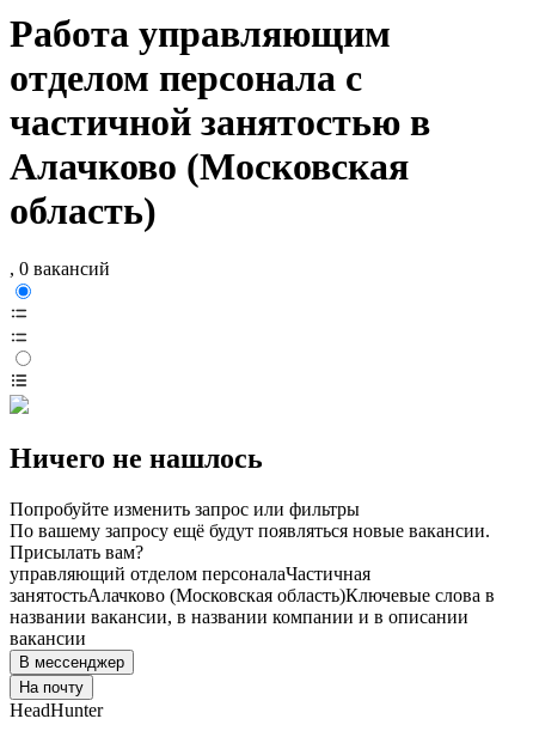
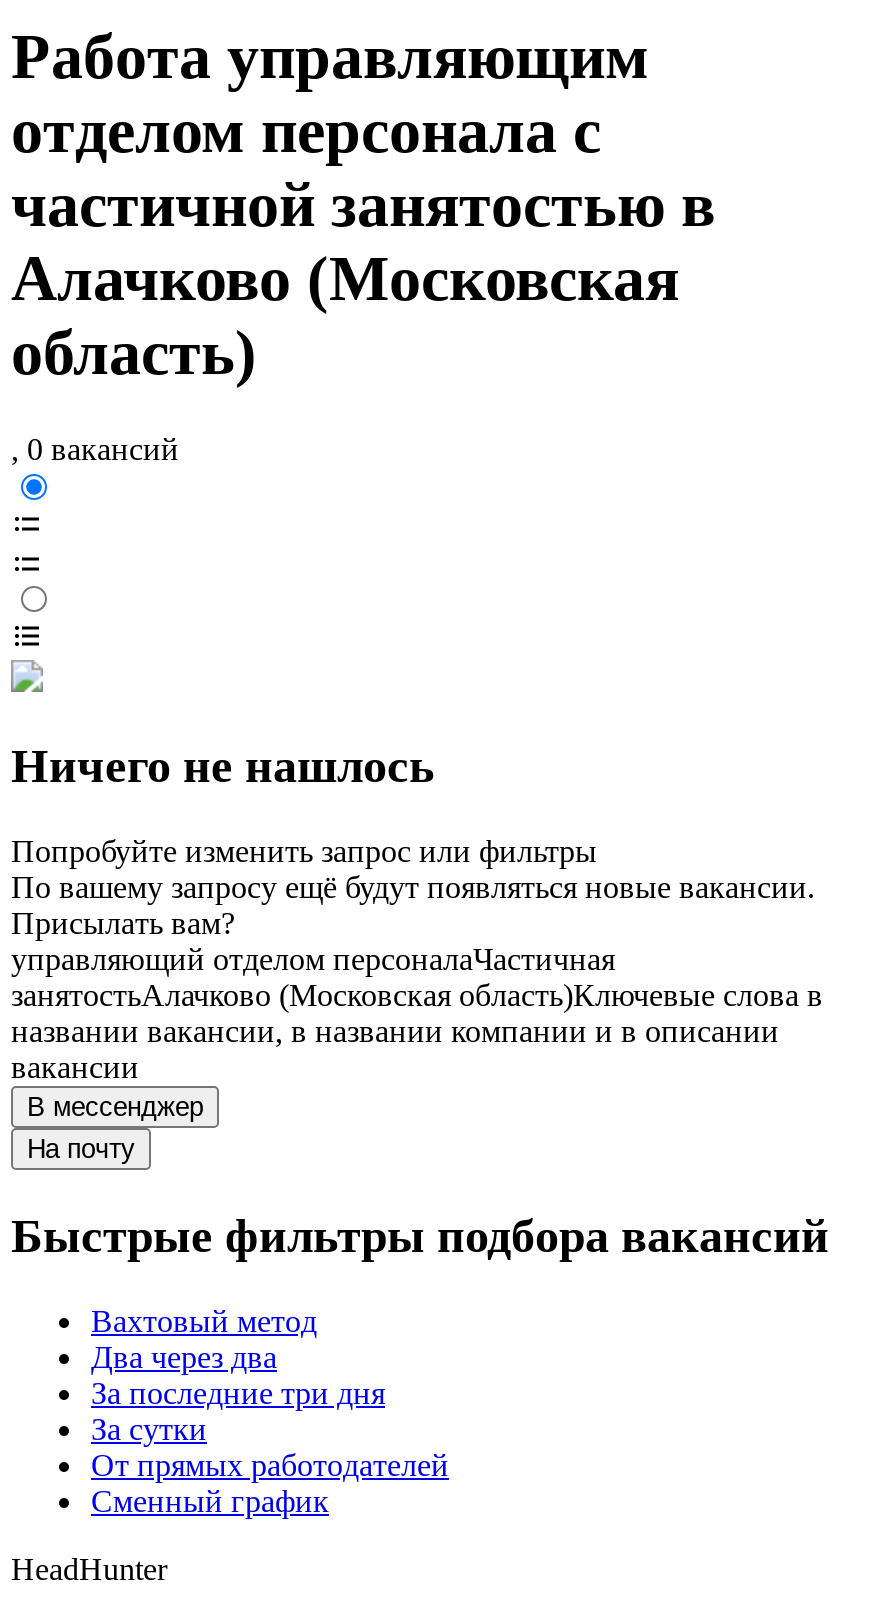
none -> [11,1210,829,1518] Быстрые фильтры подбора вакансий | Вахтовый метод | Два через два | За последние три дня | За сутки | От прямых работодателей | Сменный график

